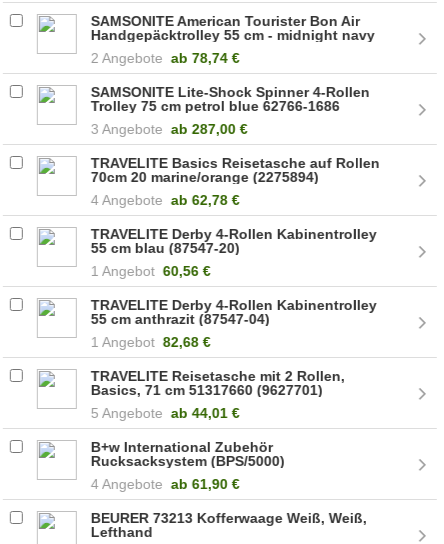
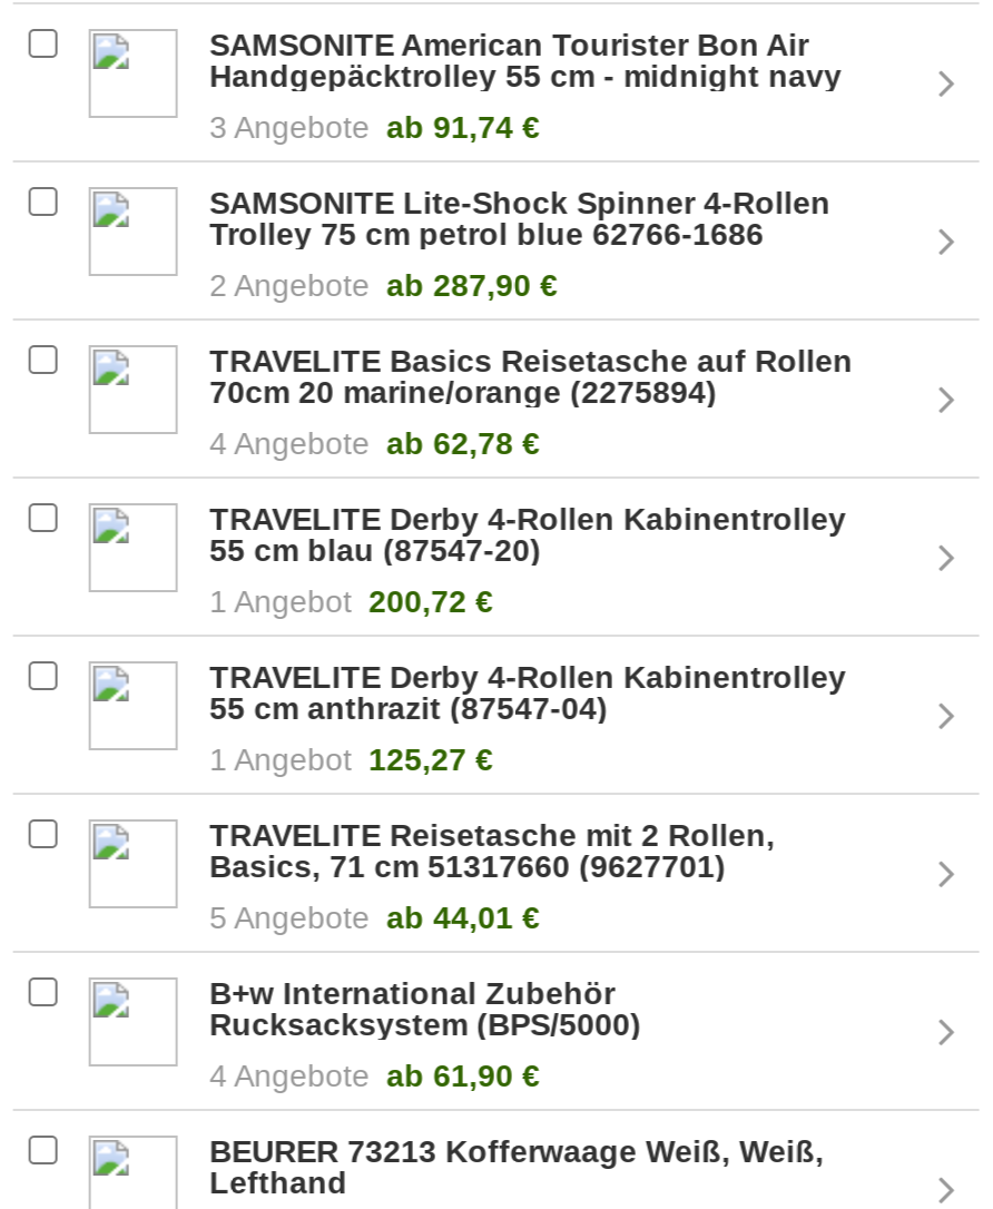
[91,50,239,66] 2 Angebote ab 78,74 € -> [209,109,540,145] 3 Angebote ab 91,74 €
[91,121,247,137] 3 Angebote ab 287,00 € -> [209,267,558,303] 2 Angebote ab 287,90 €
[91,263,210,279] 1 Angebot 60,56 € -> [209,583,493,619] 1 Angebot 200,72 €
[91,334,210,350] 1 Angebot 82,68 € -> [209,741,493,777] 1 Angebot 125,27 €

